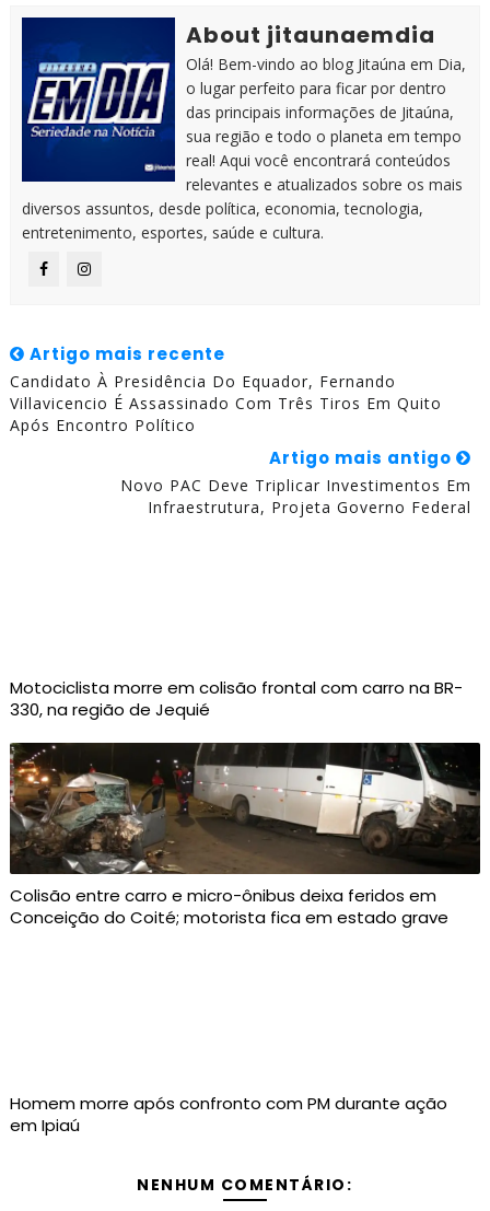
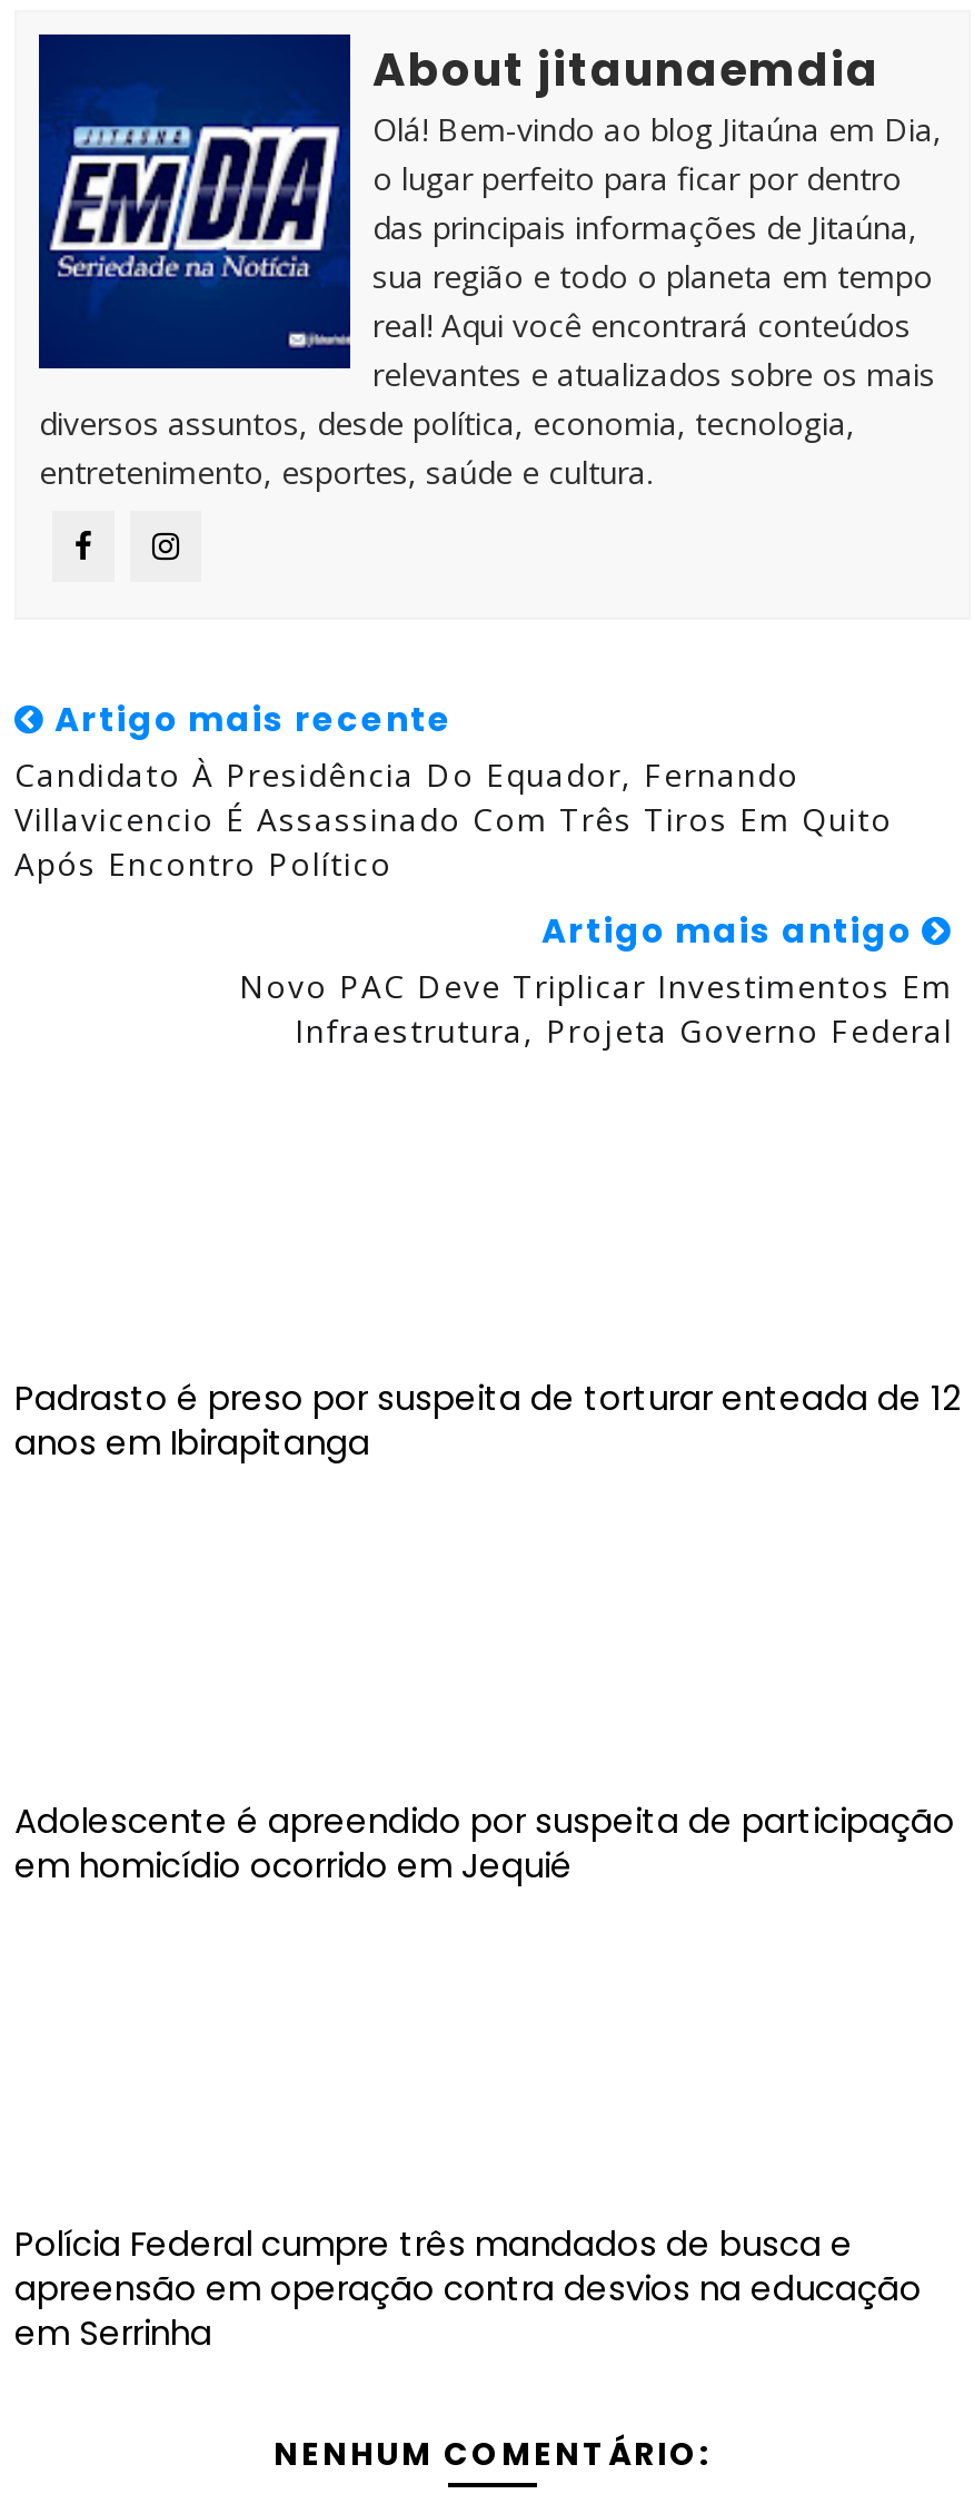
[10,676,463,721] Motociclista morre em colisão frontal com carro na BR- | 330, na região de Jequié -> [14,1375,960,1466] Padrasto é preso por suspeita de torturar enteada de 12 | anos em Ibirapitanga
[9,742,481,854] [image] -> none
[10,884,448,929] Colisão entre carro e micro-ônibus deixa feridos em | Conceição do Coité; motorista fica em estado grave -> [14,1798,955,1889] Adolescente é apreendido por suspeita de participação | em homicídio ocorrido em Jequié
[10,1092,447,1137] Homem morre após confronto com PM durante ação | em Ipiaú -> [14,2221,922,2357] Polícia Federal cumpre três mandados de busca e | apreensão em operação contra desvios na educação | em Serrinha

